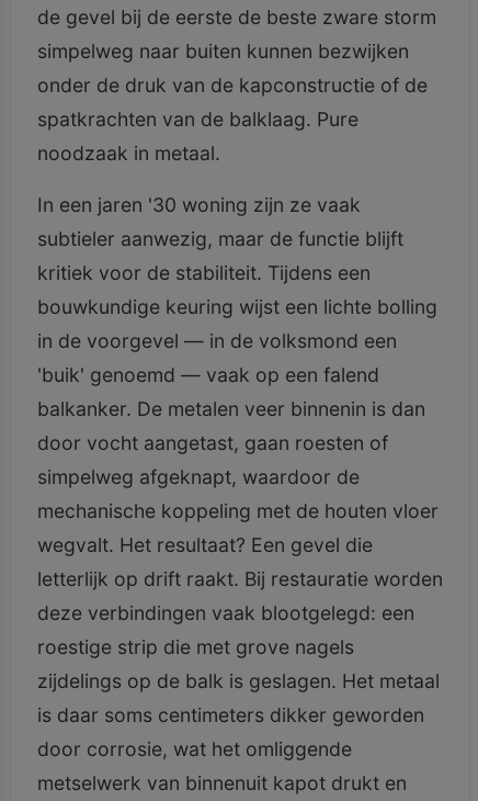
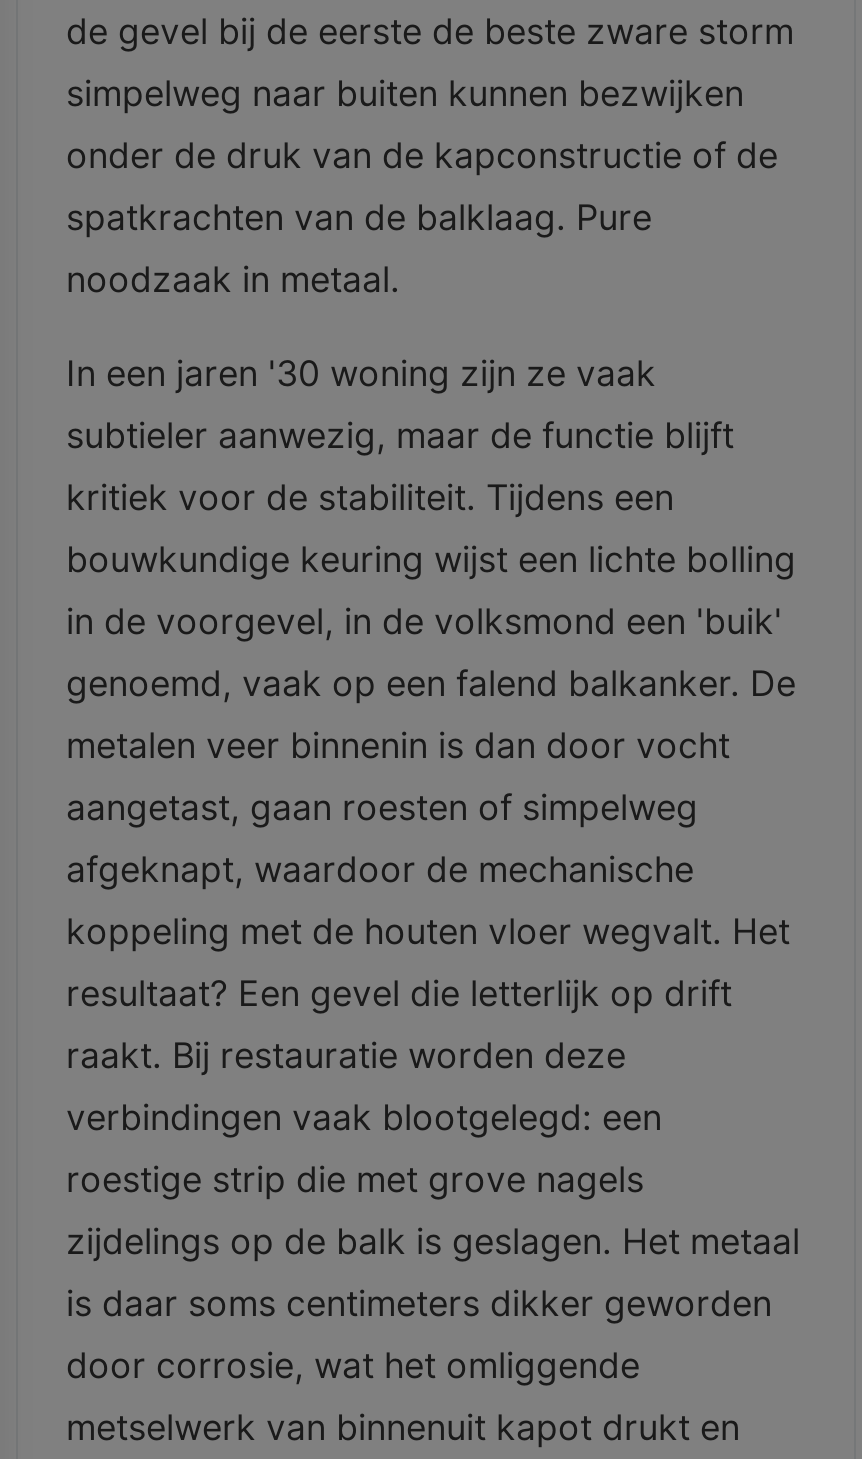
[37,329,397,352] in de voorgevel — in de volksmond een -> [66,600,782,642] in de voorgevel, in de volksmond een 'buik'
[37,363,379,386] 'buik' genoemd — vaak op een falend -> [66,662,796,704] genoemd, vaak op een falend balkanker. De
[37,397,425,420] balkanker. De metalen veer binnenin is dan -> [66,724,730,766] metalen veer binnenin is dan door vocht
[37,431,388,454] door vocht aangetast, gaan roesten of -> [66,786,698,828] aangetast, gaan roesten of simpelweg
[37,465,360,488] simpelweg afgeknapt, waardoor de -> [66,848,694,890] afgeknapt, waardoor de mechanische
[37,499,439,522] mechanische koppeling met de houten vloer -> [66,910,790,952] koppeling met de houten vloer wegvalt. Het
[37,533,373,556] wegvalt. Het resultaat? Een gevel die -> [66,972,732,1014] resultaat? Een gevel die letterlijk op drift
[37,567,443,590] letterlijk op drift raakt. Bij restauratie worden -> [66,1034,626,1076] raakt. Bij restauratie worden deze
[37,601,414,624] deze verbindingen vaak blootgelegd: een -> [66,1096,662,1138] verbindingen vaak blootgelegd: een

